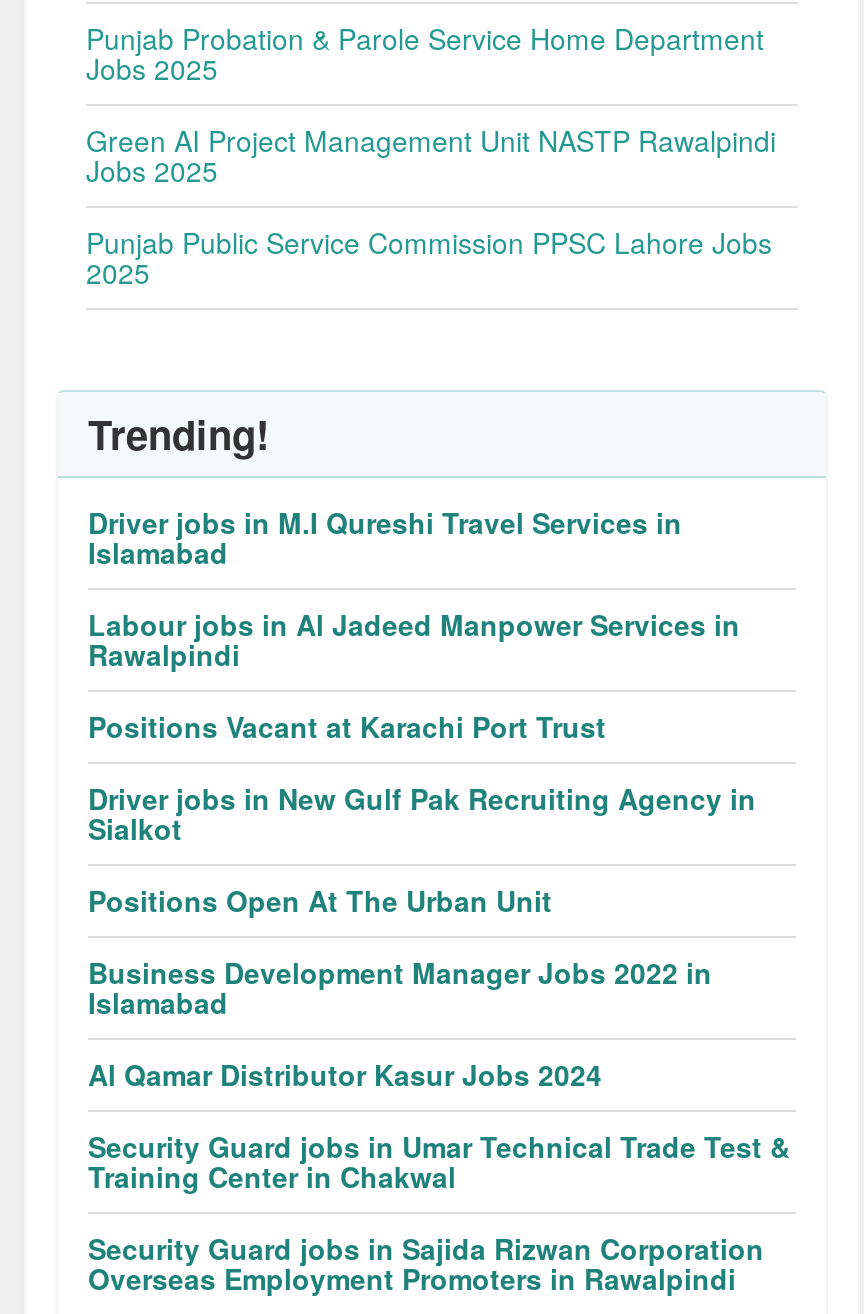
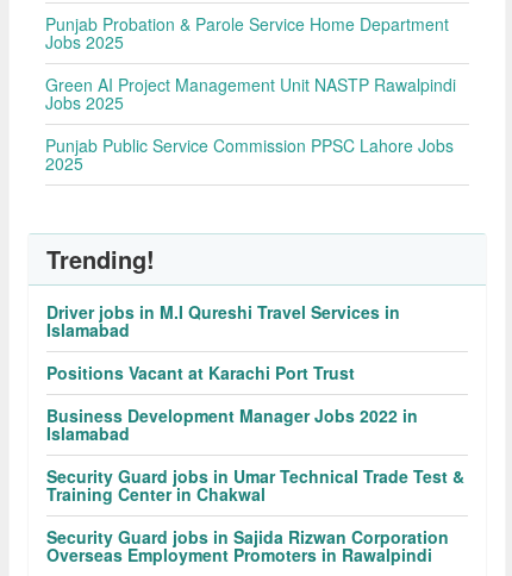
[88,604,740,674] Labour jobs in Al Jadeed Manpower Services in | Rawalpindi -> none
[88,778,756,920] Driver jobs in New Gulf Pak Recruiting Agency in | Sialkot | Positions Open At The Urban Unit -> none
[88,1054,602,1094] Al Qamar Distributor Kasur Jobs 2024 -> none

